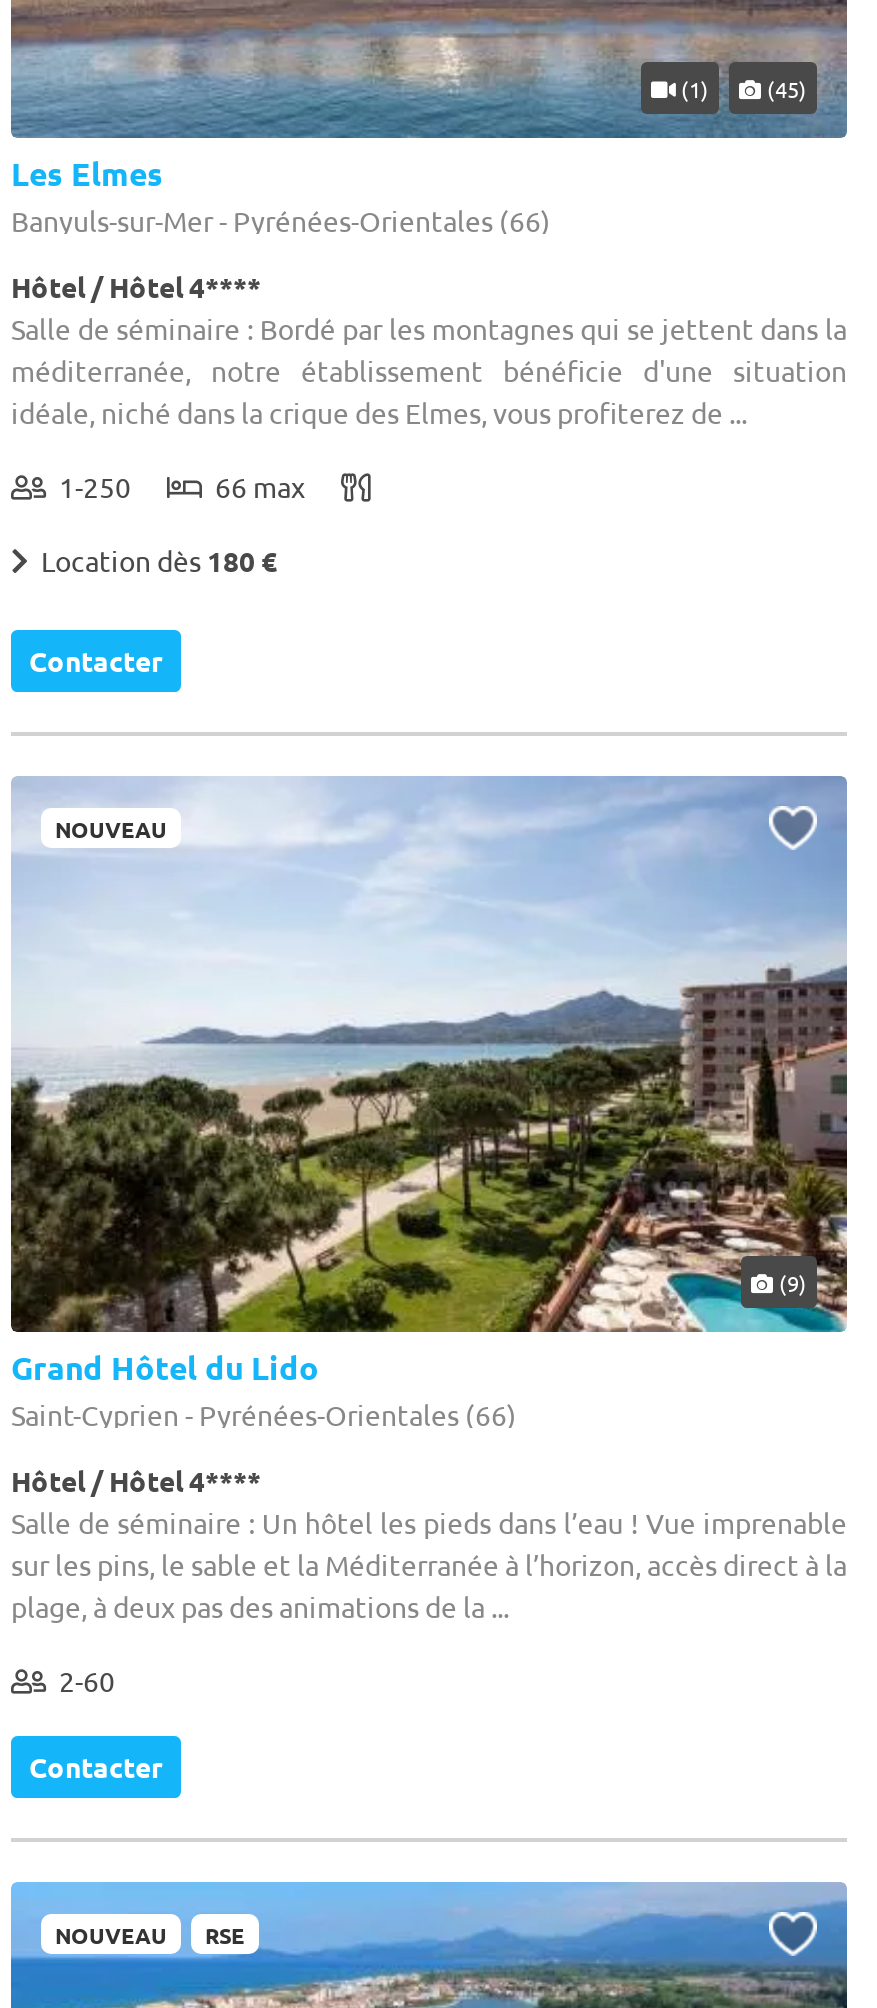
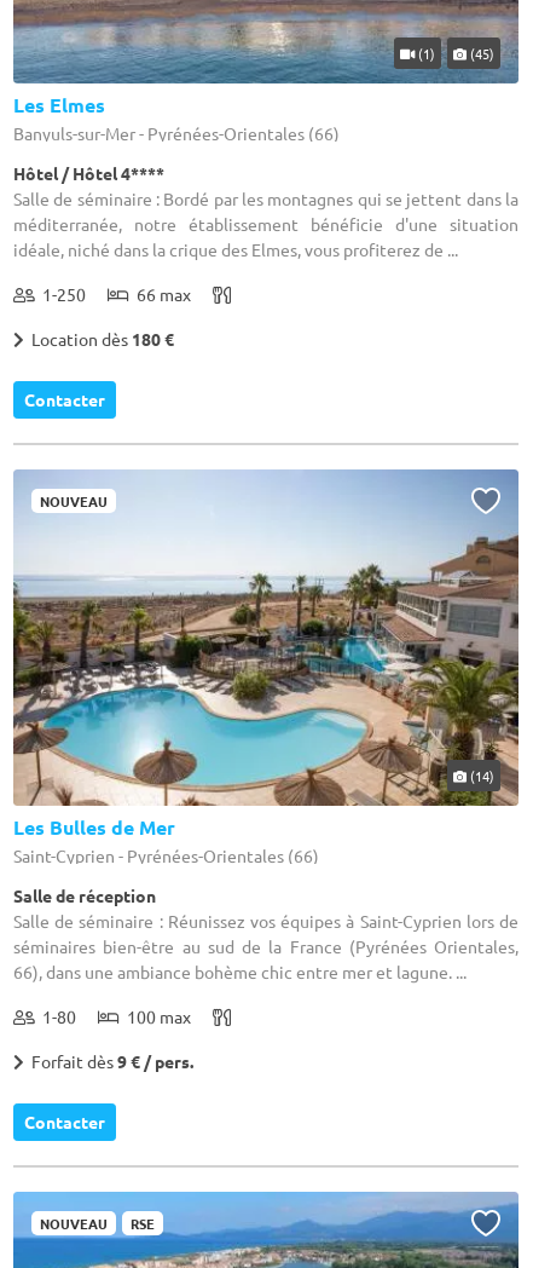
[9,834,849,1334] [image] | (9) -> [12,485,520,807] [image] | (14)
[11,1346,319,1388] Grand Hôtel du Lido -> [13,814,175,839] Les Bulles de Mer
[11,1462,847,1698] Hôtel / Hôtel 4**** | Salle de séminaire : Un hôtel les pieds dans l’eau ! Vue imprenable | sur les pins, le sable et la Méditerranée à l’horizon, accès direct à la | plage, à deux pas des animations de la ... | 2-60 -> [13,884,518,1072] Salle de réception | Salle de séminaire : Réunissez vos équipes à Saint-Cyprien lors de | séminaires bien-être au sud de la France (Pyrénées Orientales, | 66), dans une ambiance bohème chic entre mer et lagune. ... | 1-80 | 100 max | Forfait dès9 € / pers.

